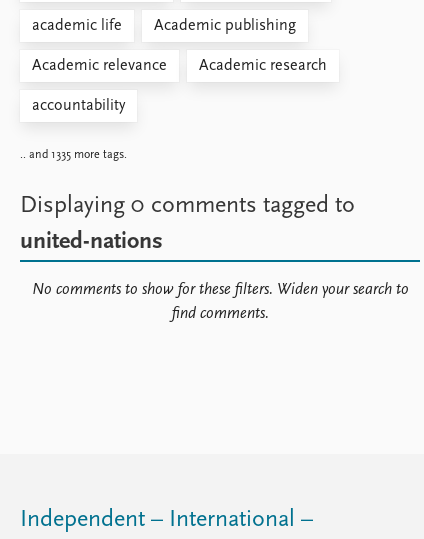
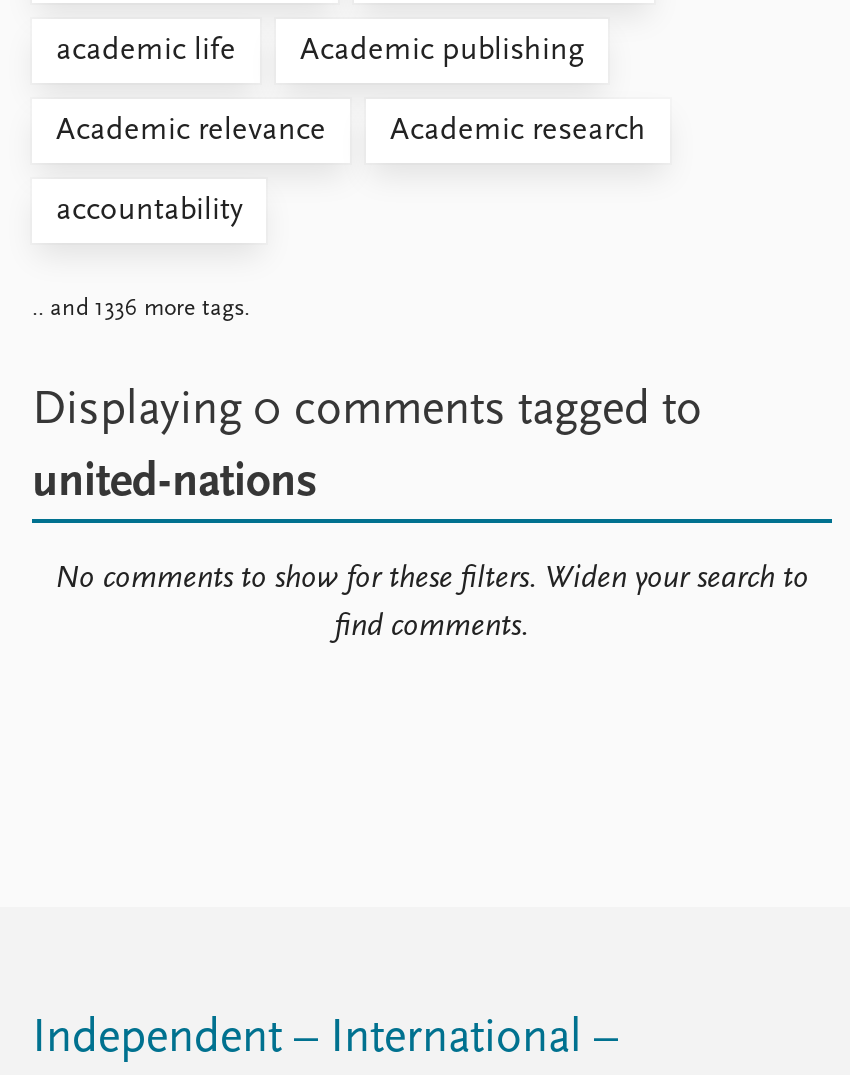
[20,149,127,161] .. and 1335 more tags. -> [32,297,250,321] .. and 1336 more tags.

